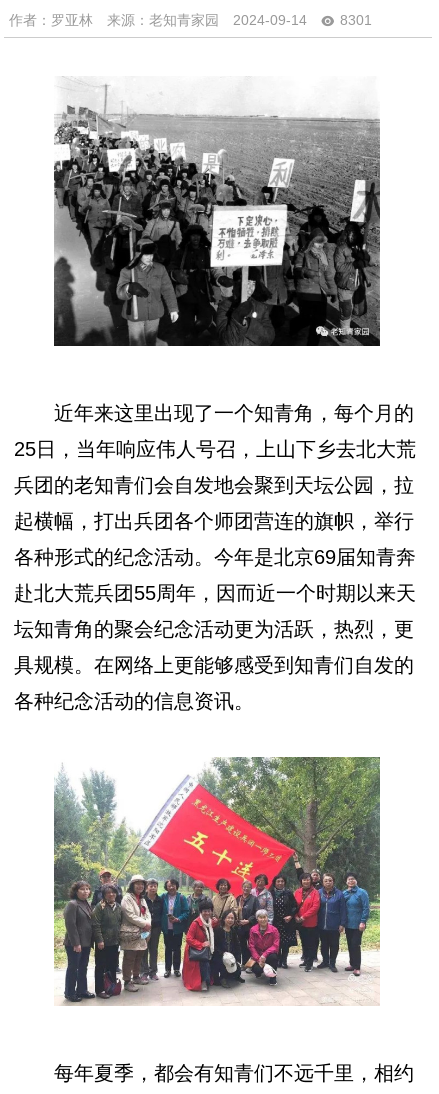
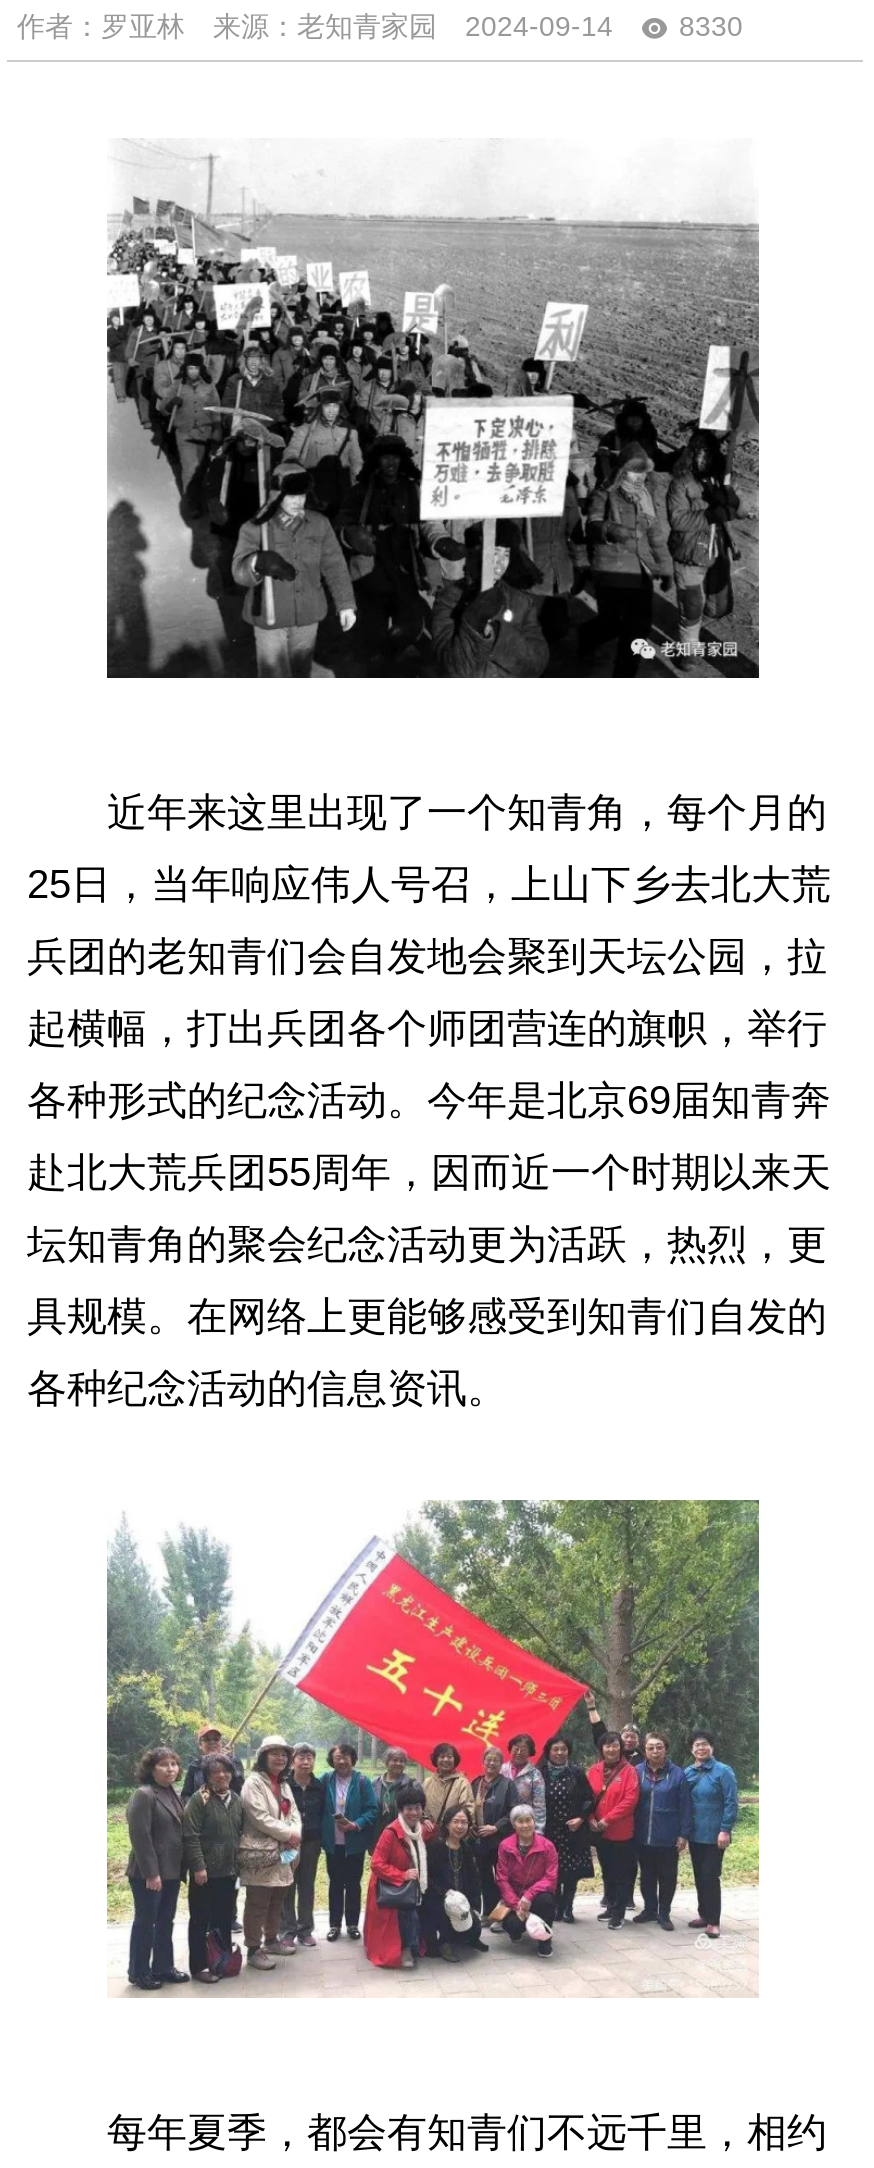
[340,12,372,28] 8301 -> [679,10,743,42] 8330

